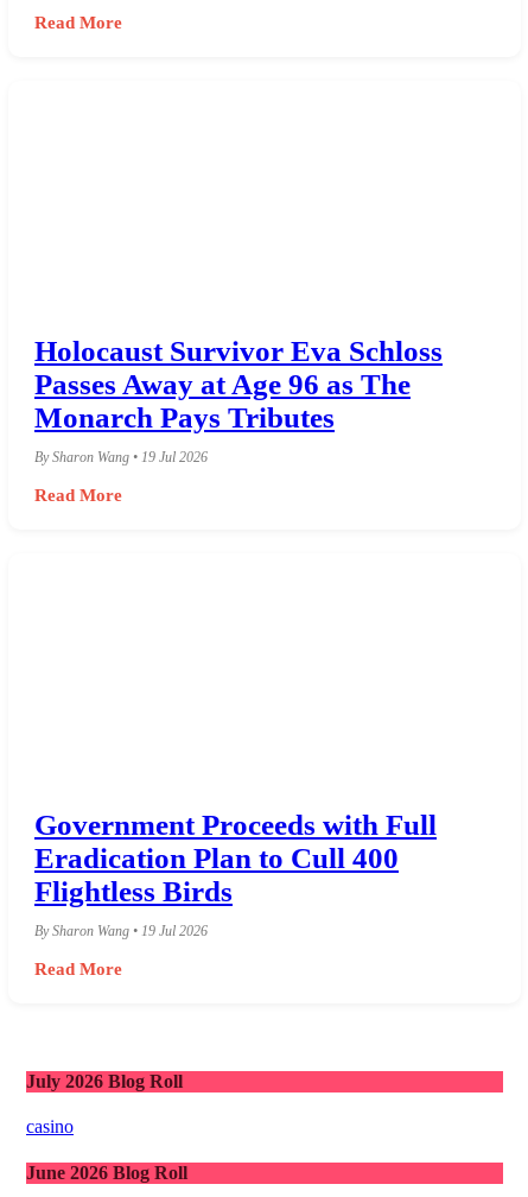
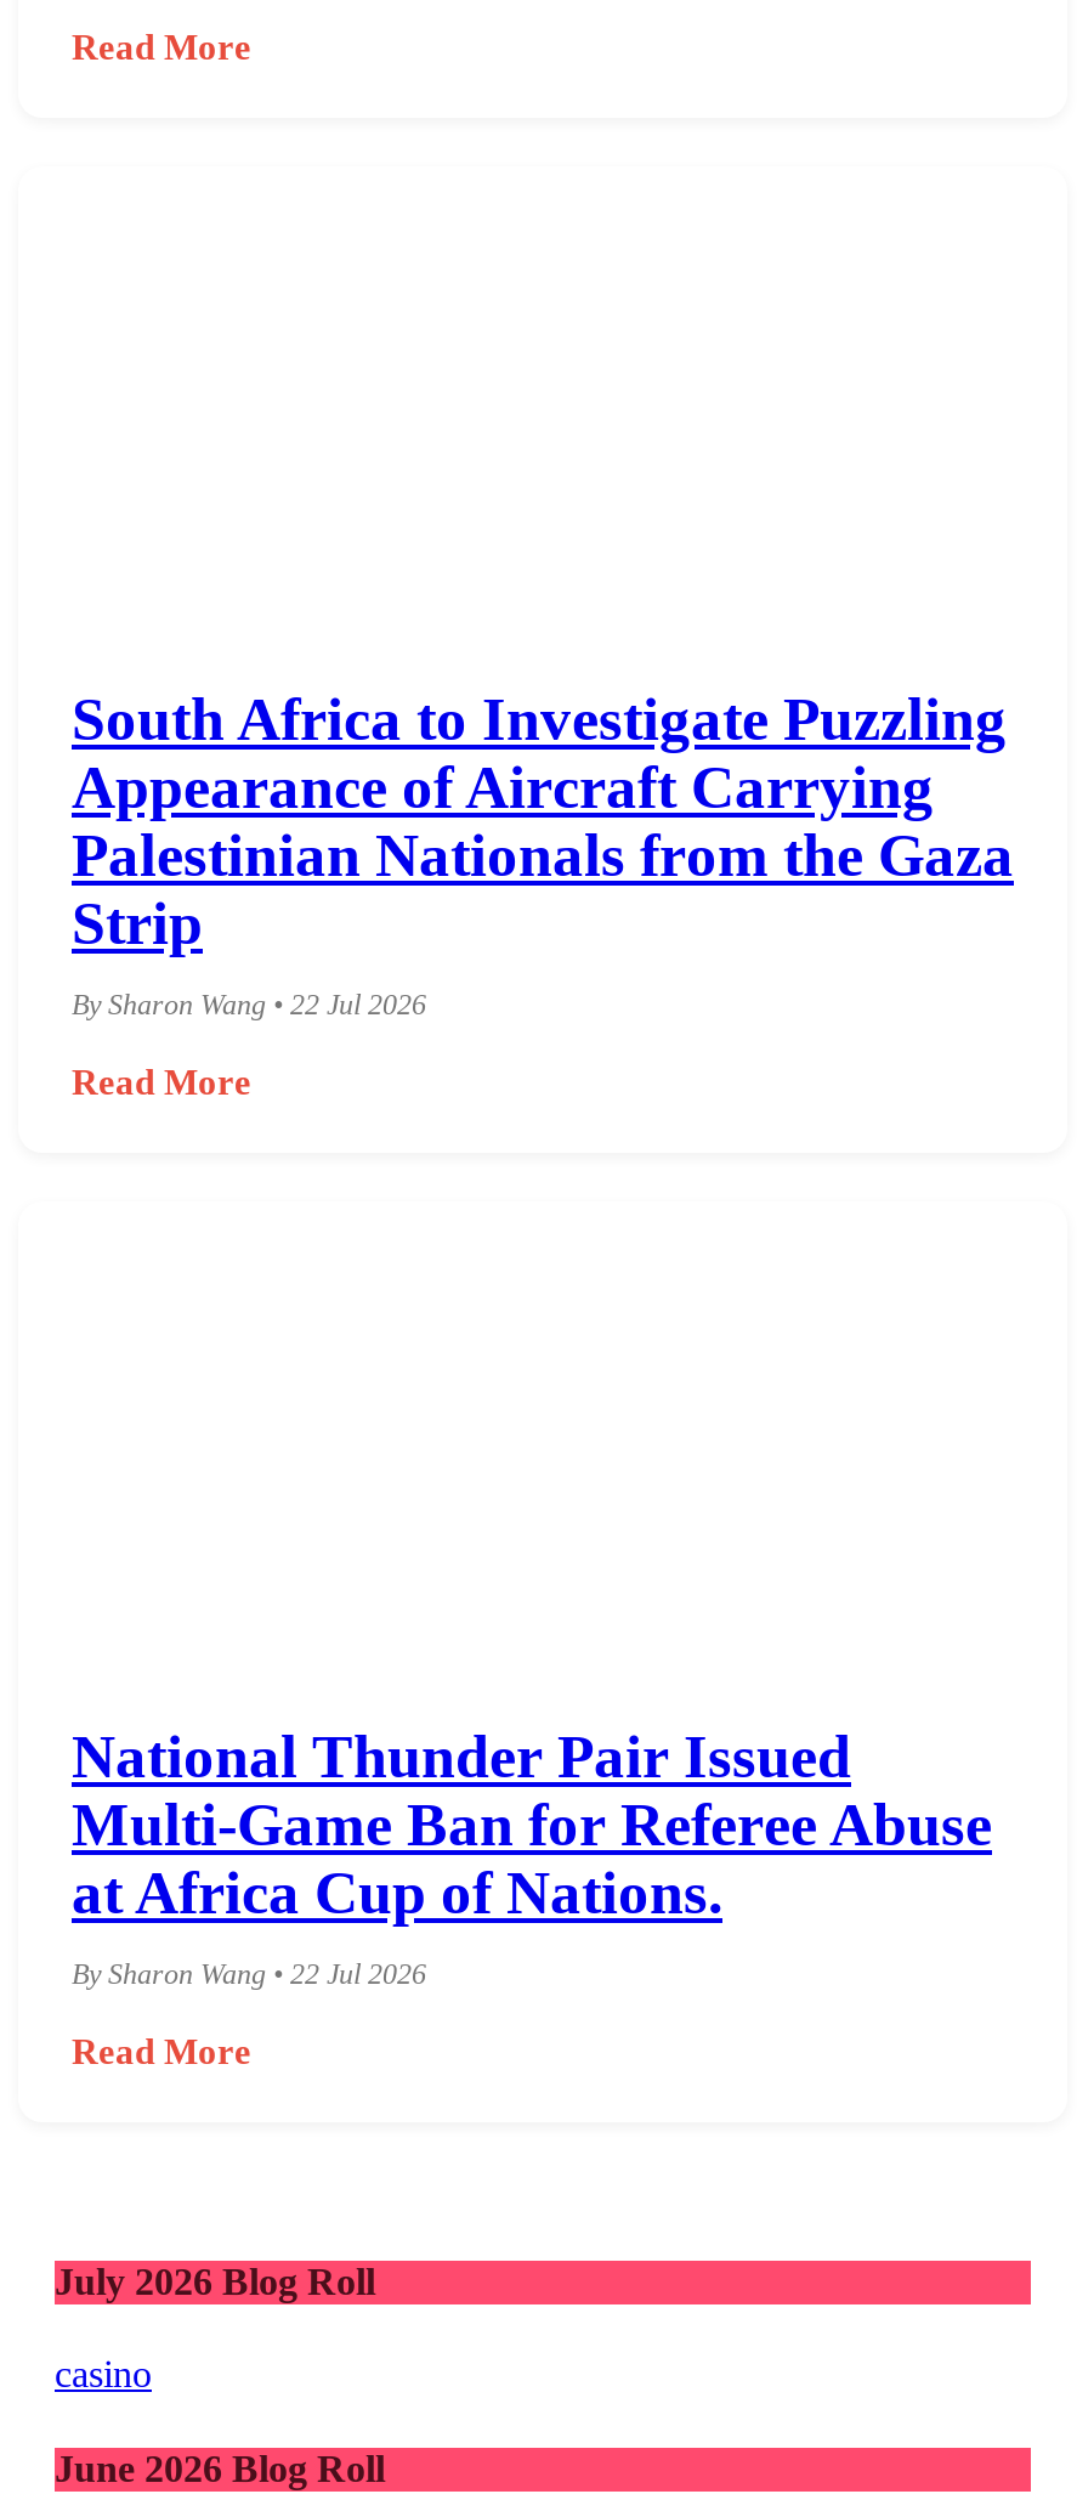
[34,335,443,434] Holocaust Survivor Eva Schloss | Passes Away at Age 96 as The | Monarch Pays Tributes -> [72,687,1014,957] South Africa to Investigate Puzzling | Appearance of Aircraft Carrying | Palestinian Nationals from the Gaza | Strip
[34,449,208,466] By Sharon Wang • 19 Jul 2026 -> [72,988,426,1022] By Sharon Wang • 22 Jul 2026
[34,809,437,908] Government Proceeds with Full | Eradication Plan to Cull 400 | Flightless Birds -> [72,1725,992,1926] National Thunder Pair Issued | Multi-Game Ban for Referee Abuse | at Africa Cup of Nations.
[34,923,208,940] By Sharon Wang • 19 Jul 2026 -> [72,1958,426,1992] By Sharon Wang • 22 Jul 2026

